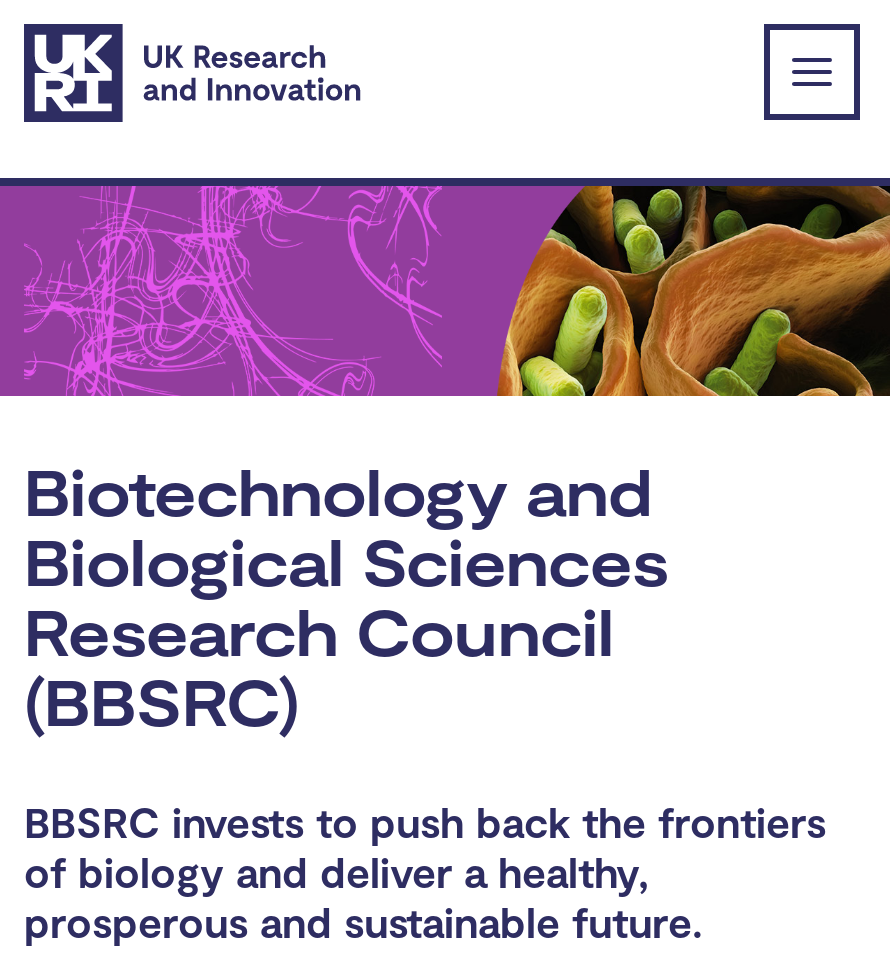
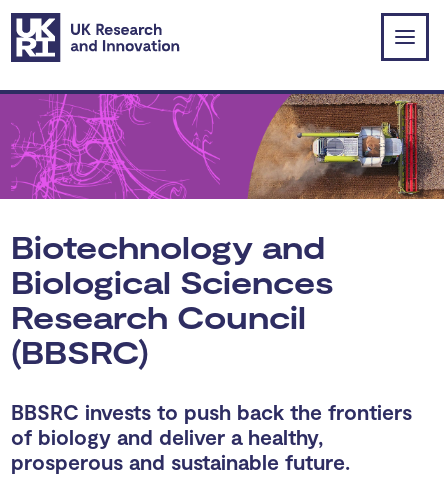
[498,186,884,398] [image] -> [248,93,441,200] [image]

